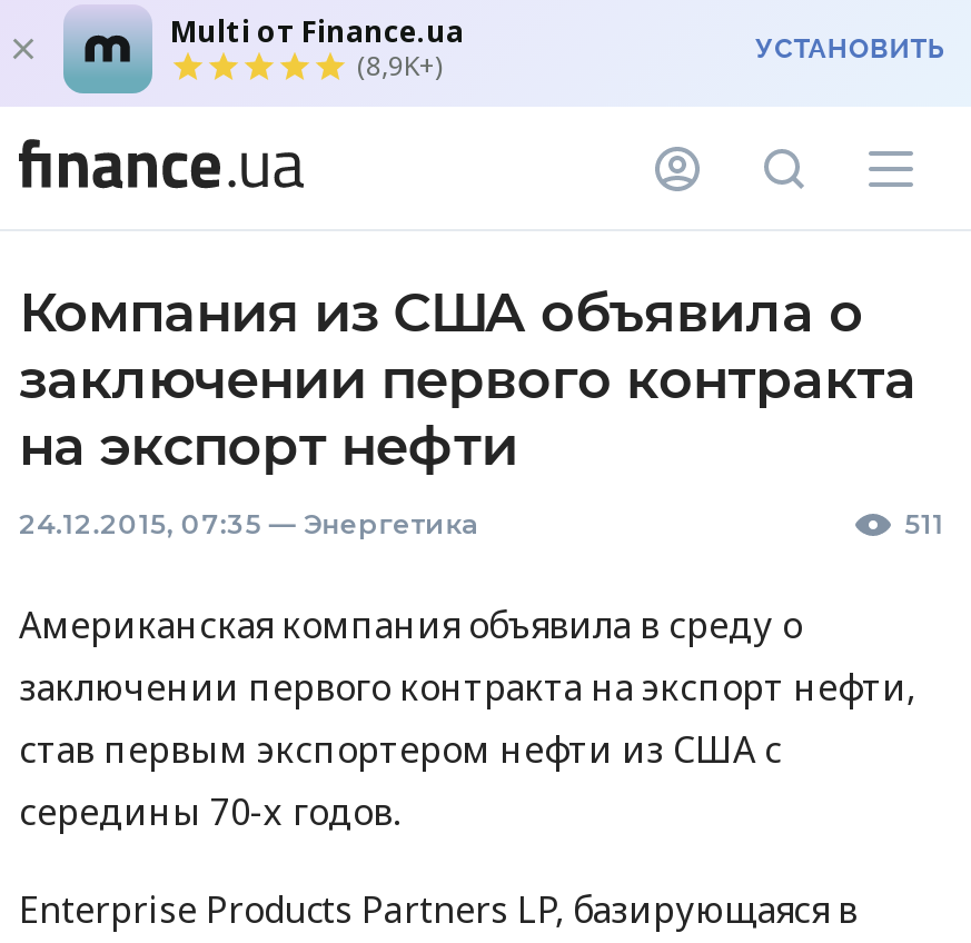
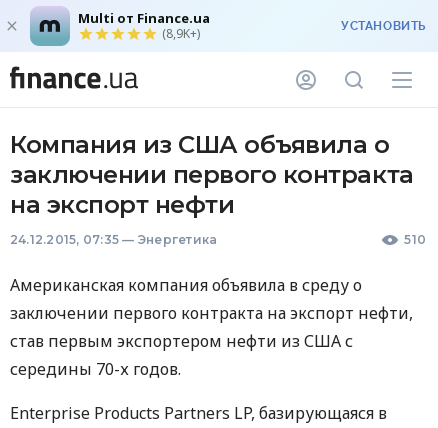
[905,507,944,540] 511 -> [404,232,426,247] 510

